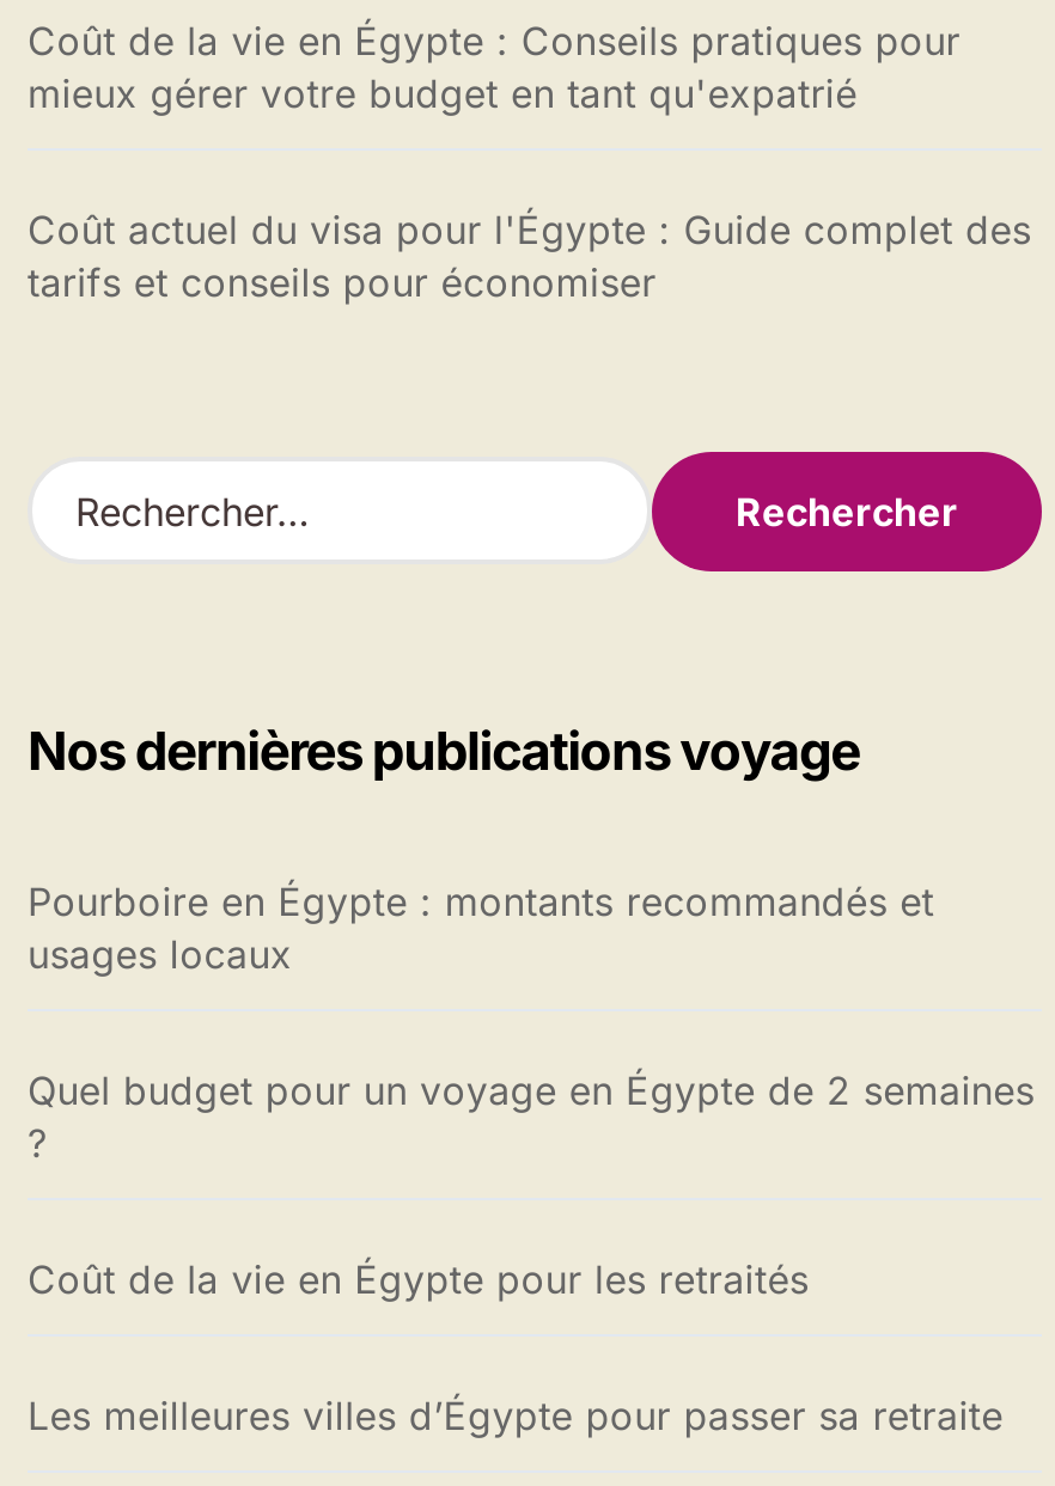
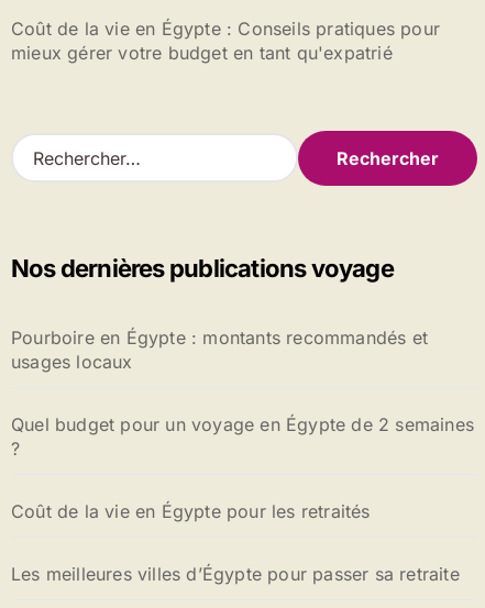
[28,205,1031,305] Coût actuel du visa pour l'Égypte : Guide complet des | tarifs et conseils pour économiser -> none

